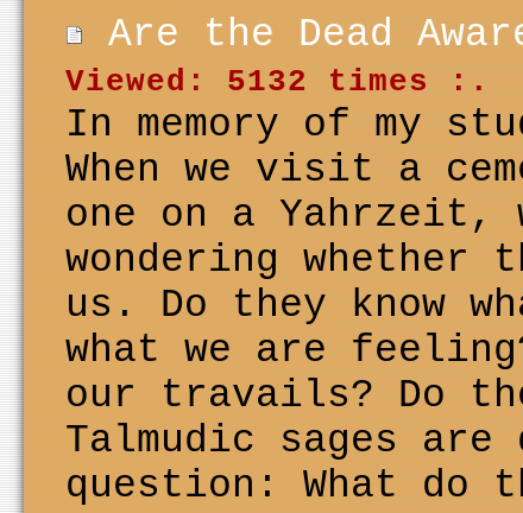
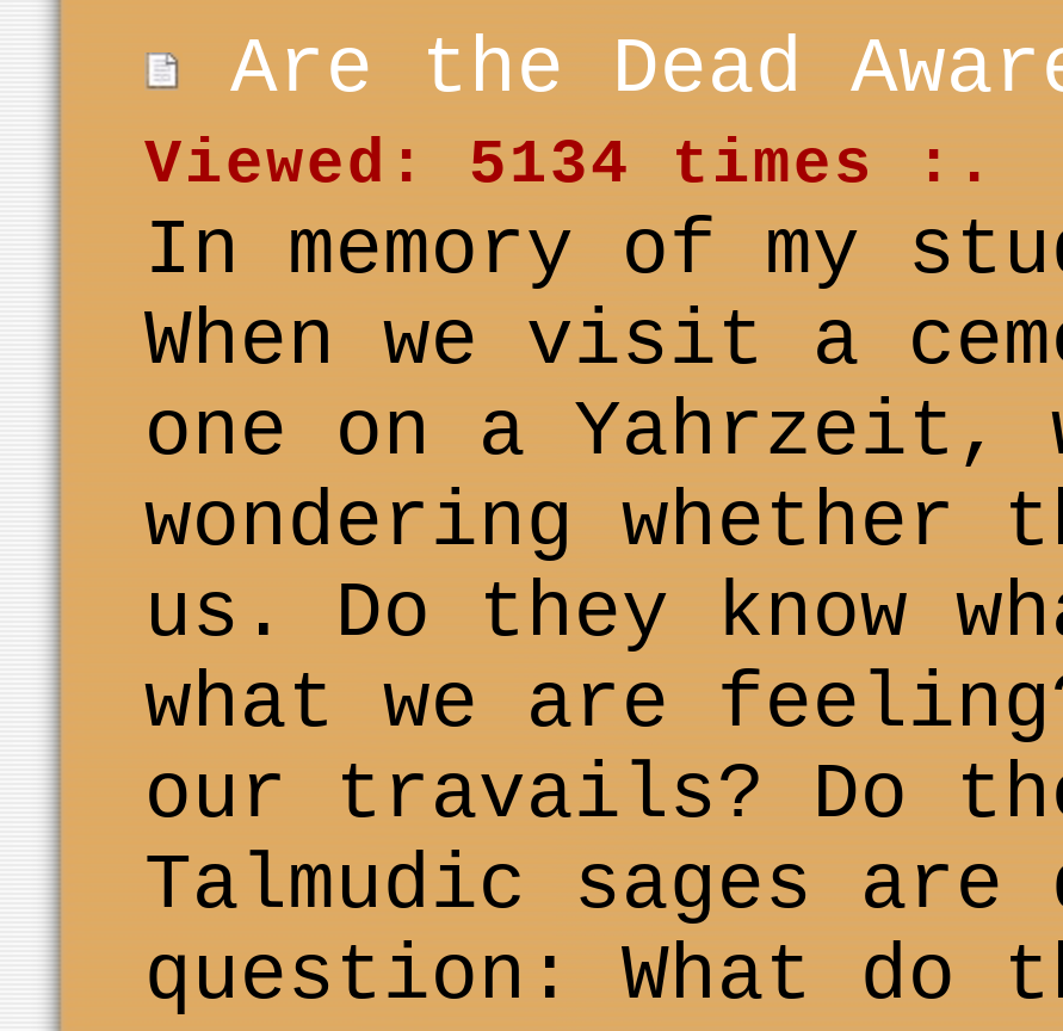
[65,64,490,100] Viewed: 5132 times :. -> [144,129,996,200] Viewed: 5134 times :.

